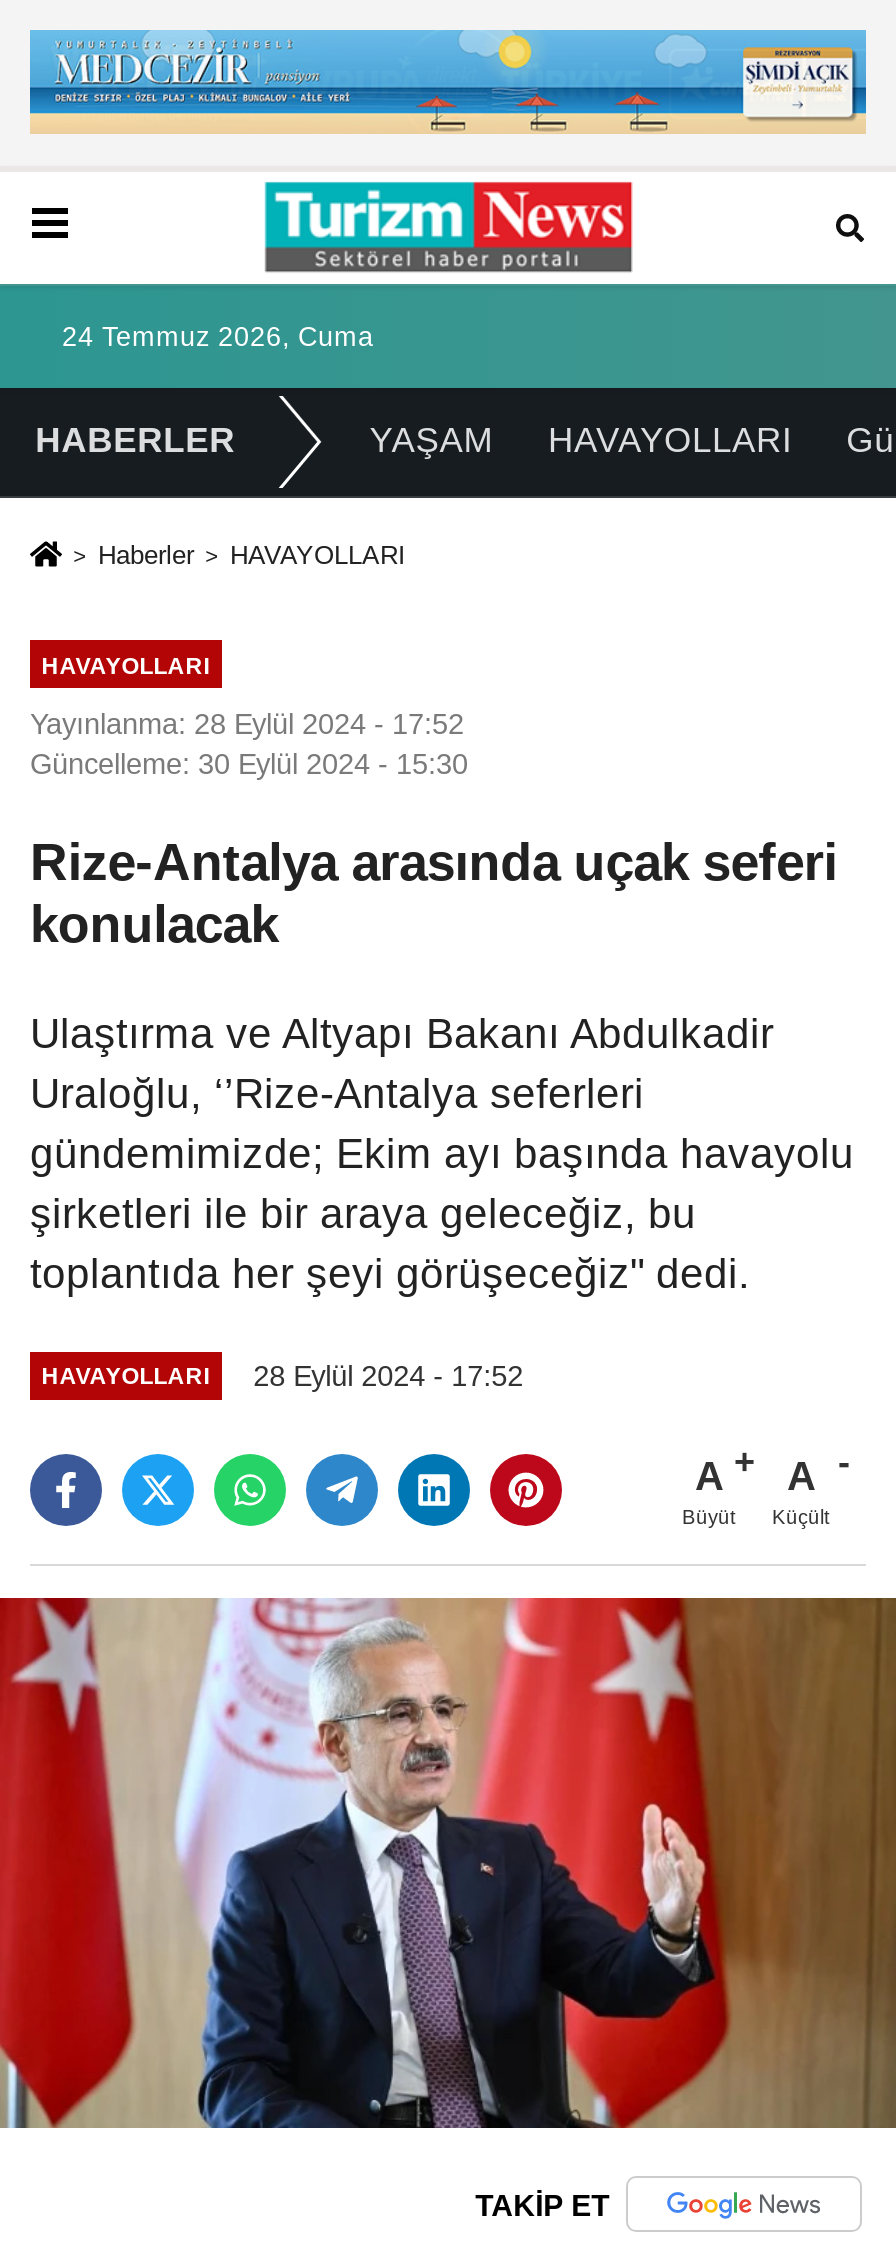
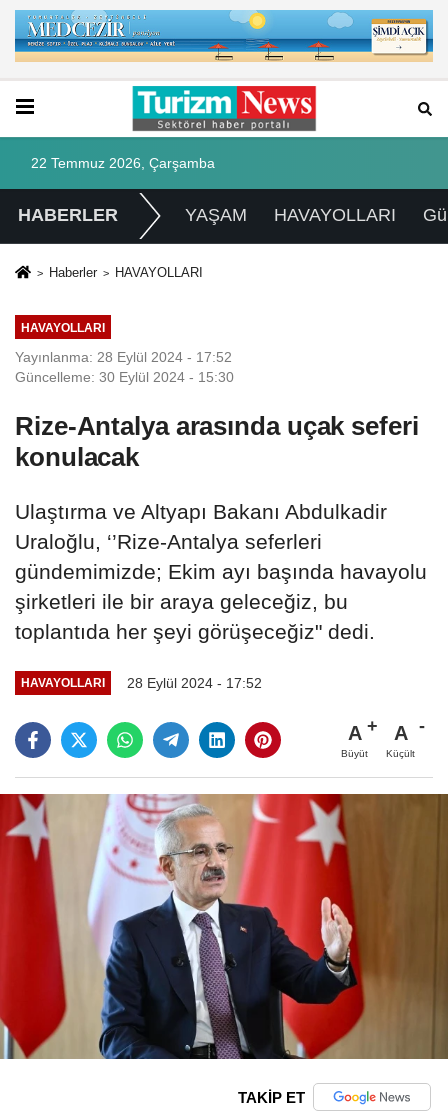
[62,322,374,352] 24 Temmuz 2026, Cuma -> [31,156,215,171] 22 Temmuz 2026, Çarşamba

